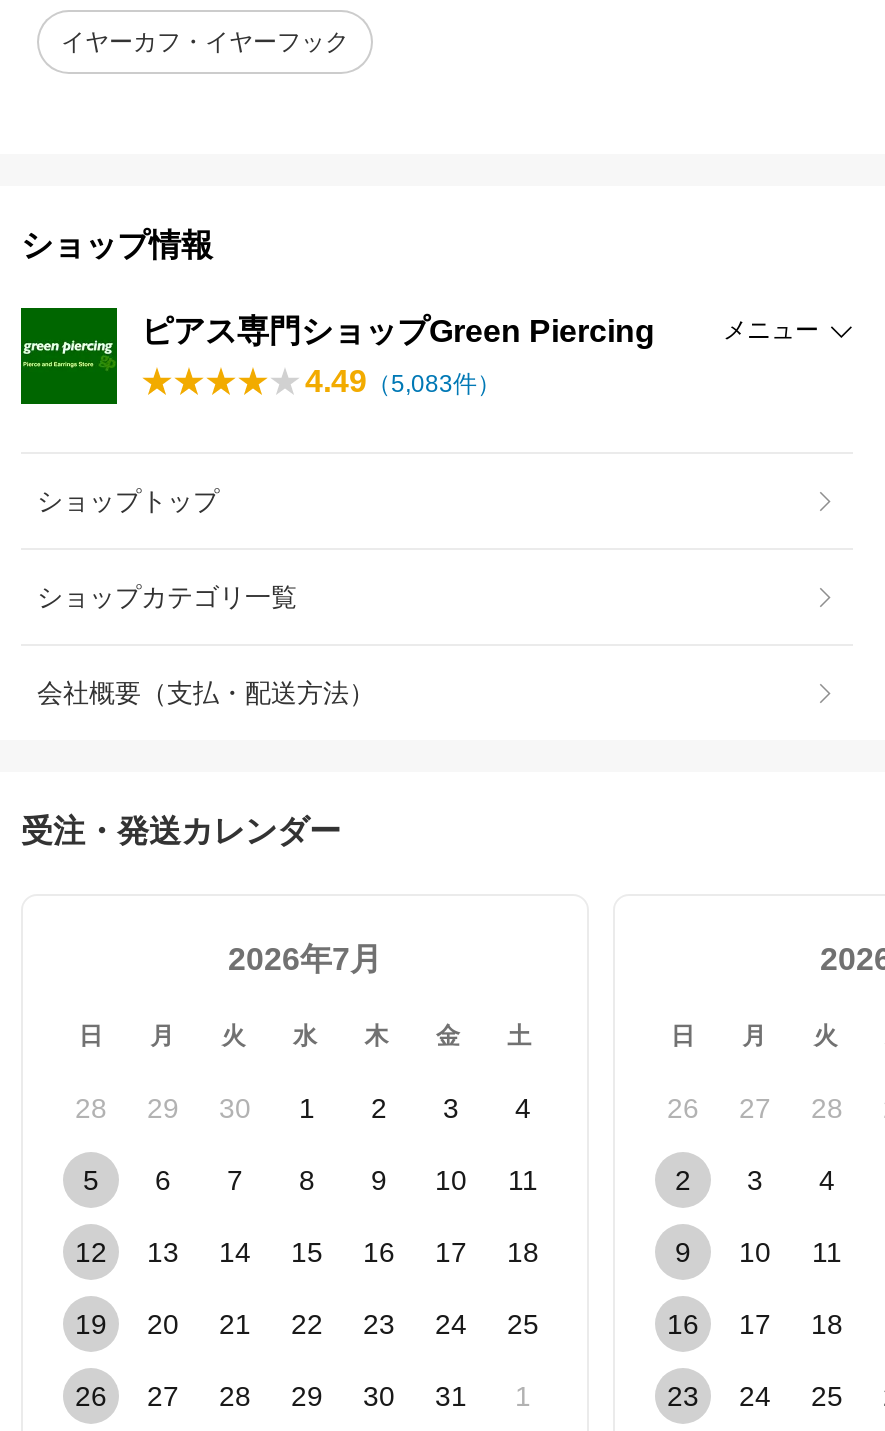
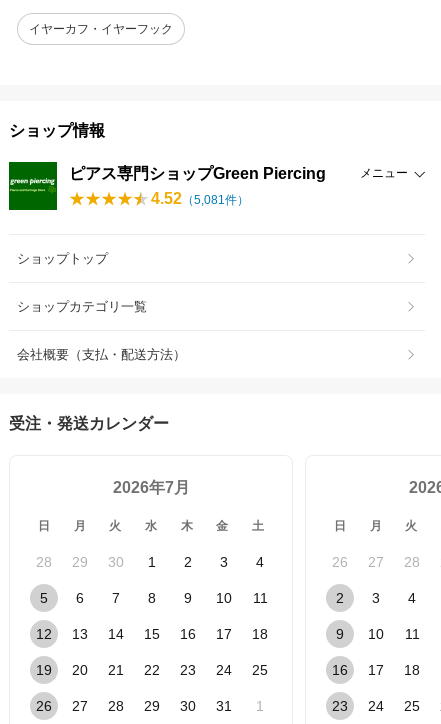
[305,364,501,398] 4.49（5,083件） -> [151,190,249,207] 4.52（5,081件）

